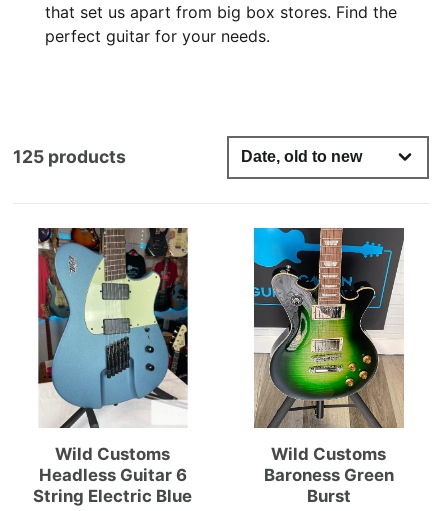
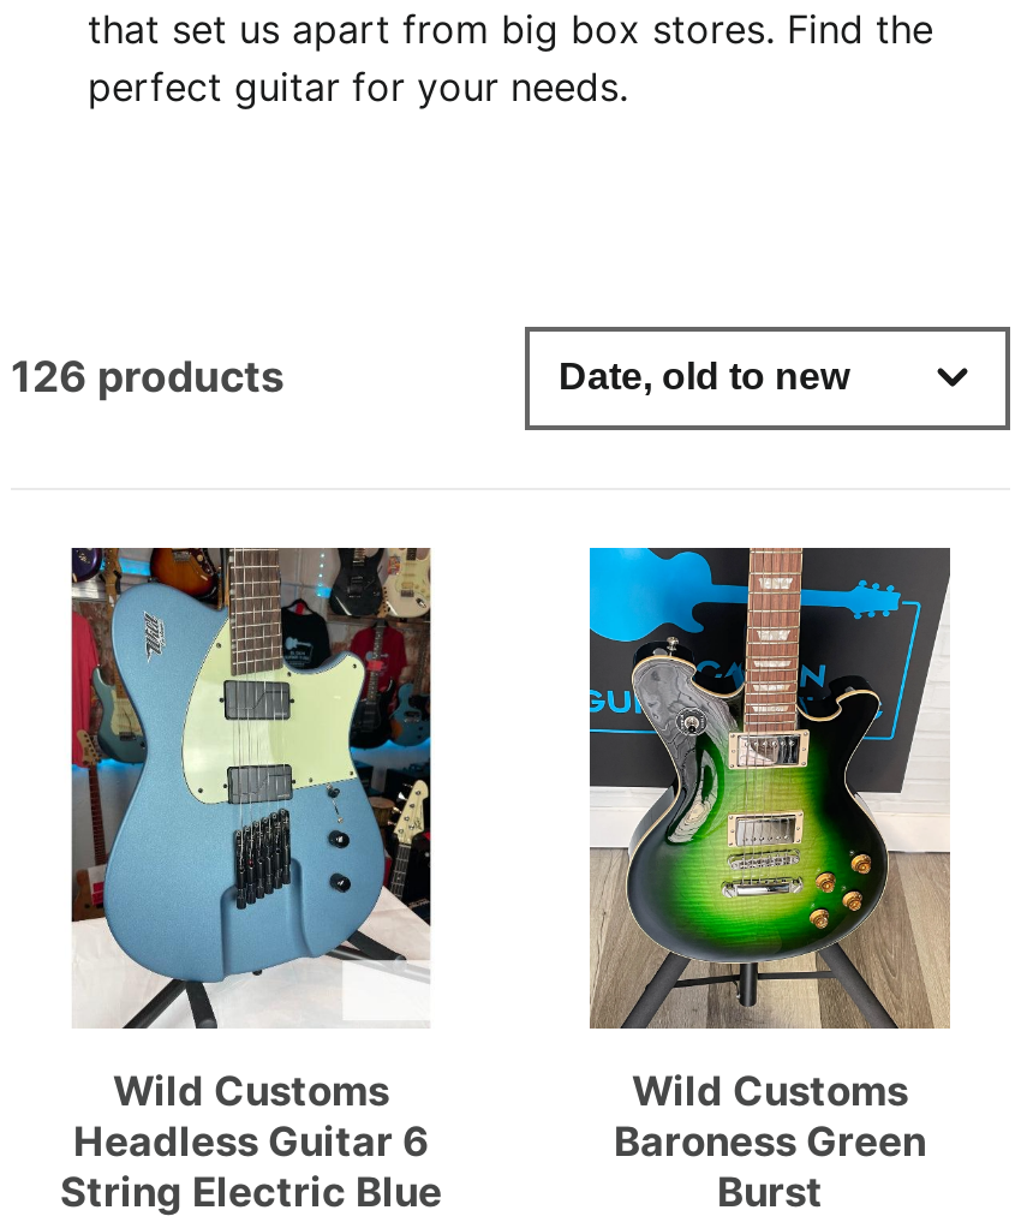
[13,146,126,167] 125 products -> [11,352,285,402] 126 products

